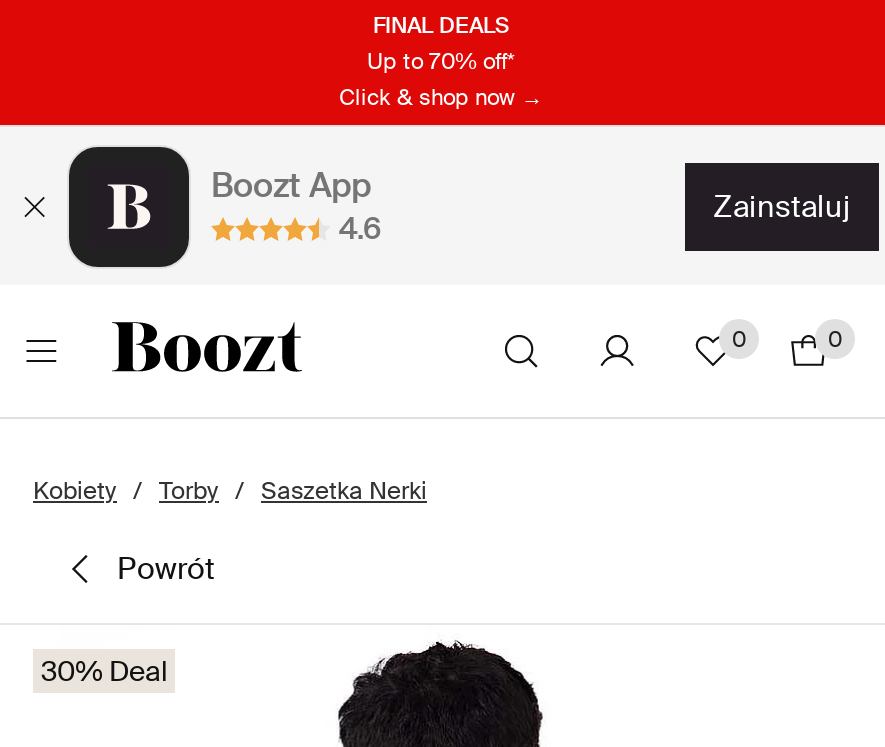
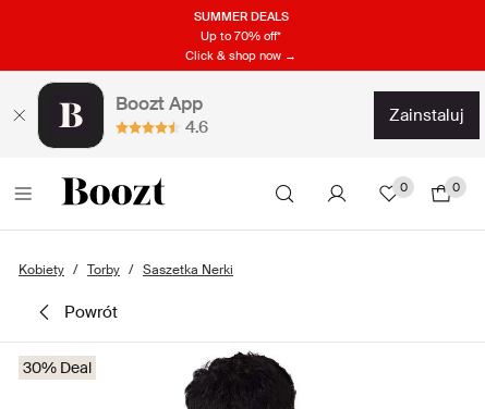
[373,10,509,38] FINAL DEALS -> [193,8,288,23] SUMMER DEALS

